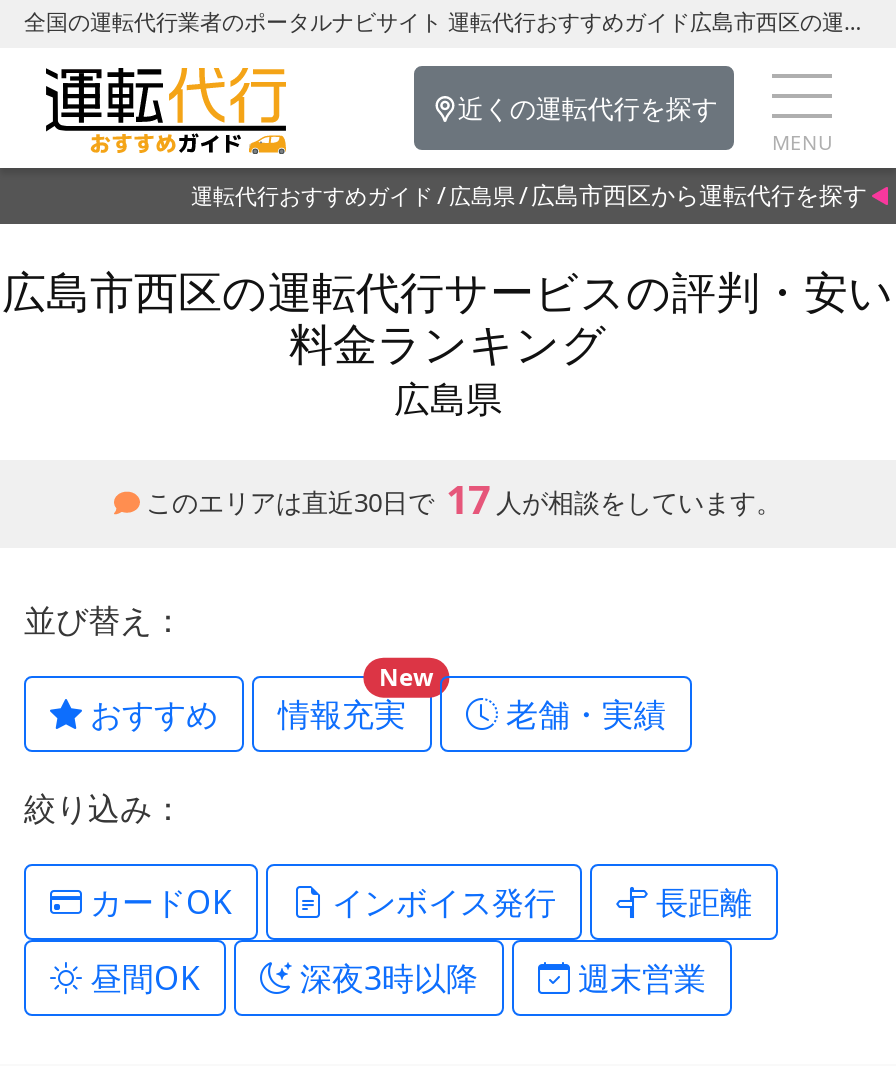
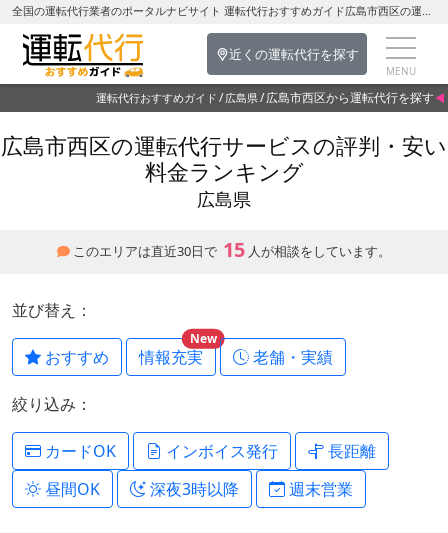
[146,472,782,526] このエリアは直近30日で 17 人が相談をしています。 -> [73,236,391,263] このエリアは直近30日で 15 人が相談をしています。

